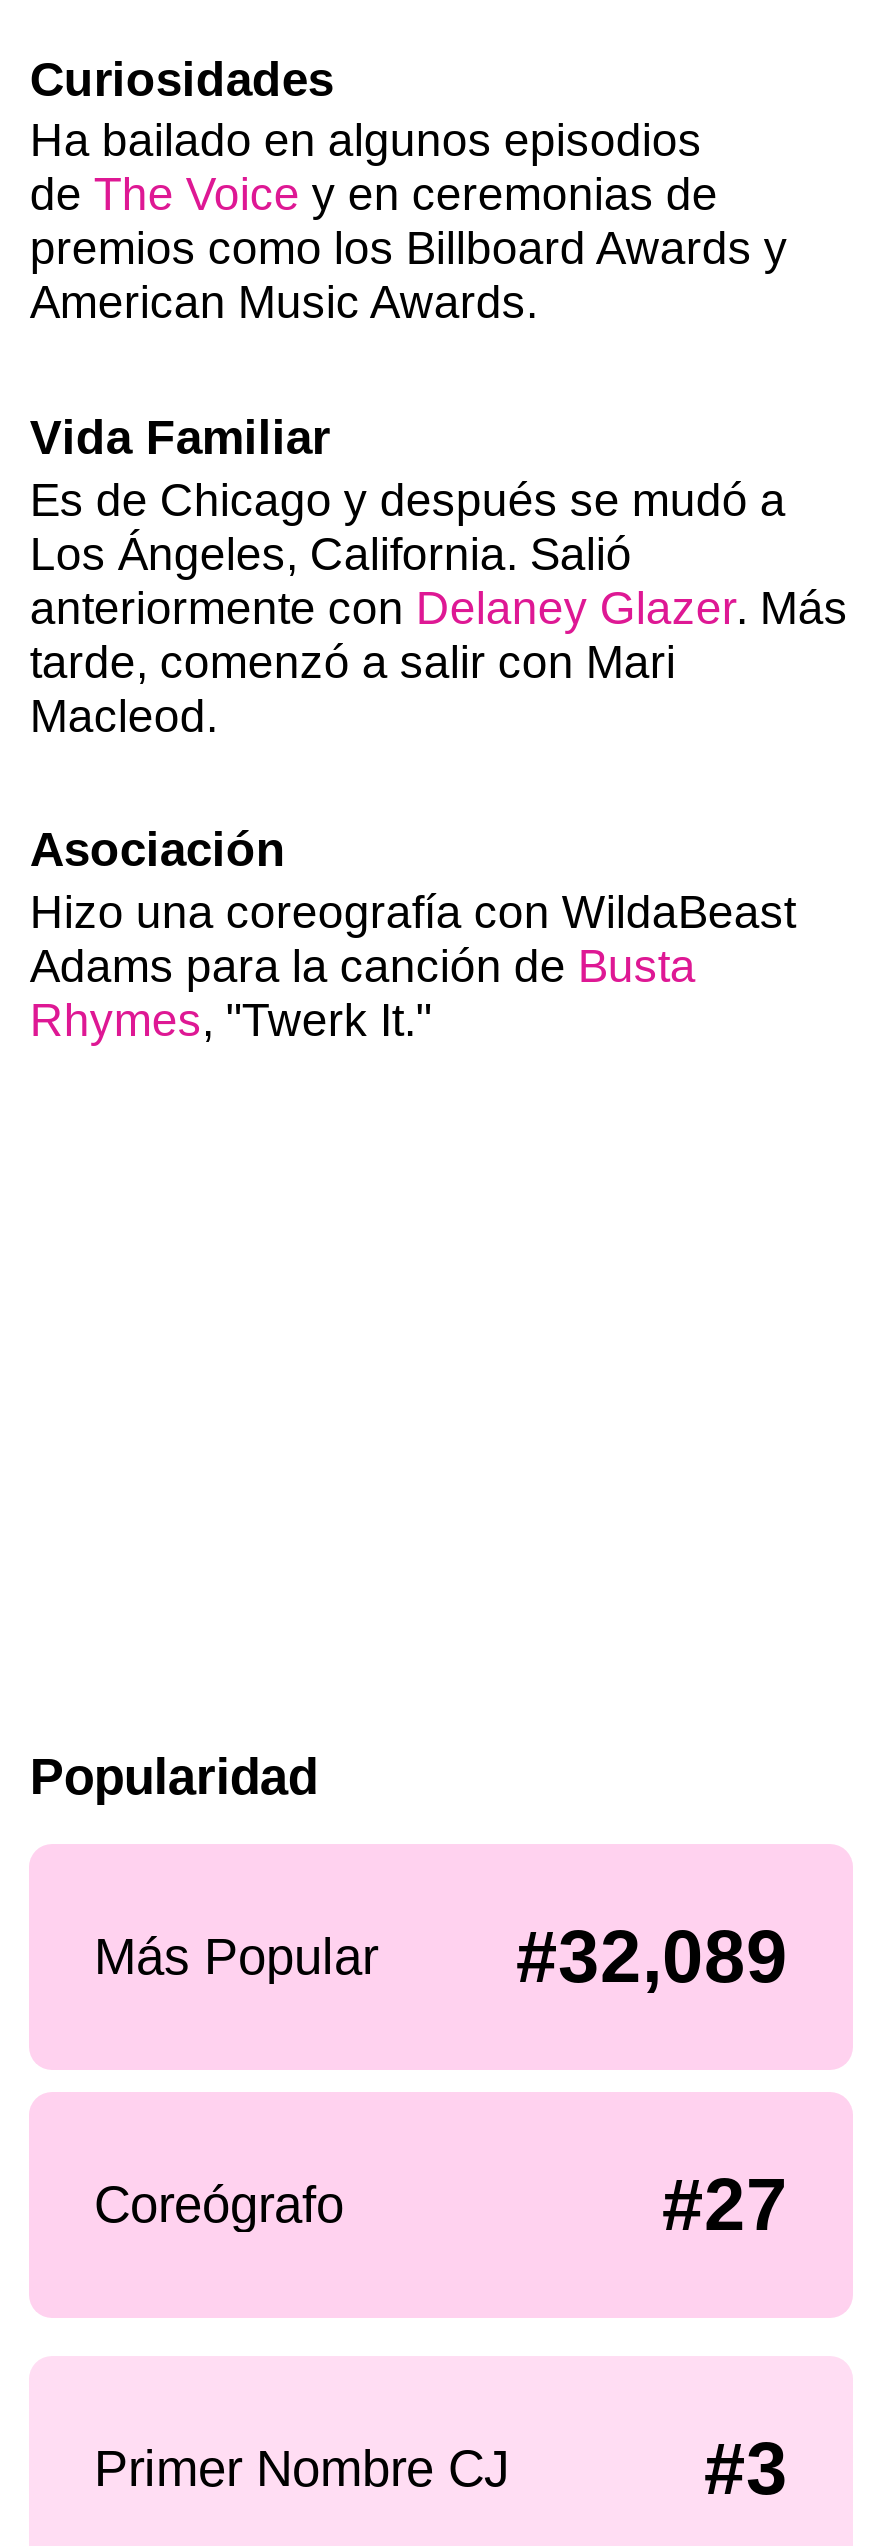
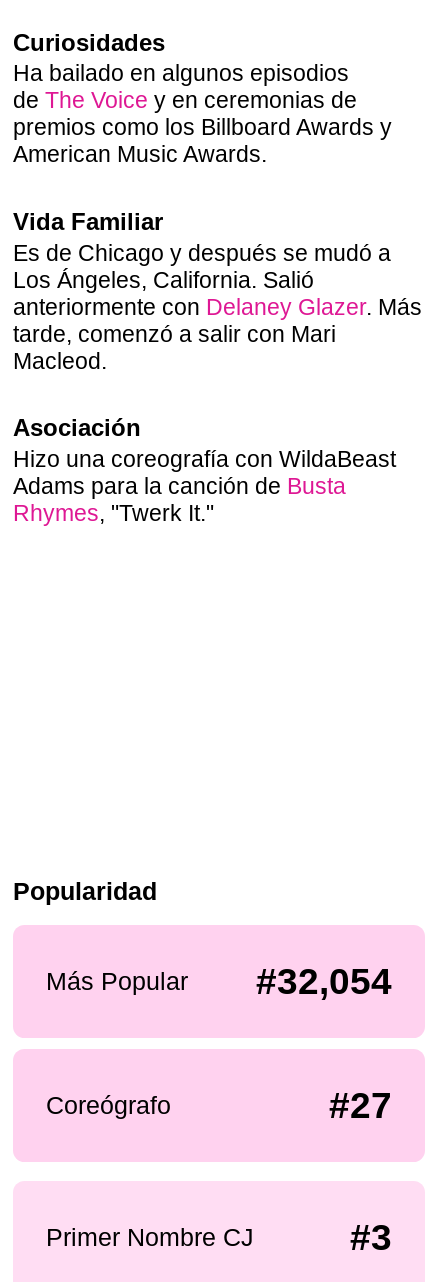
[516,1916,788,1998] #32,089 -> [256,961,392,1002] #32,054

